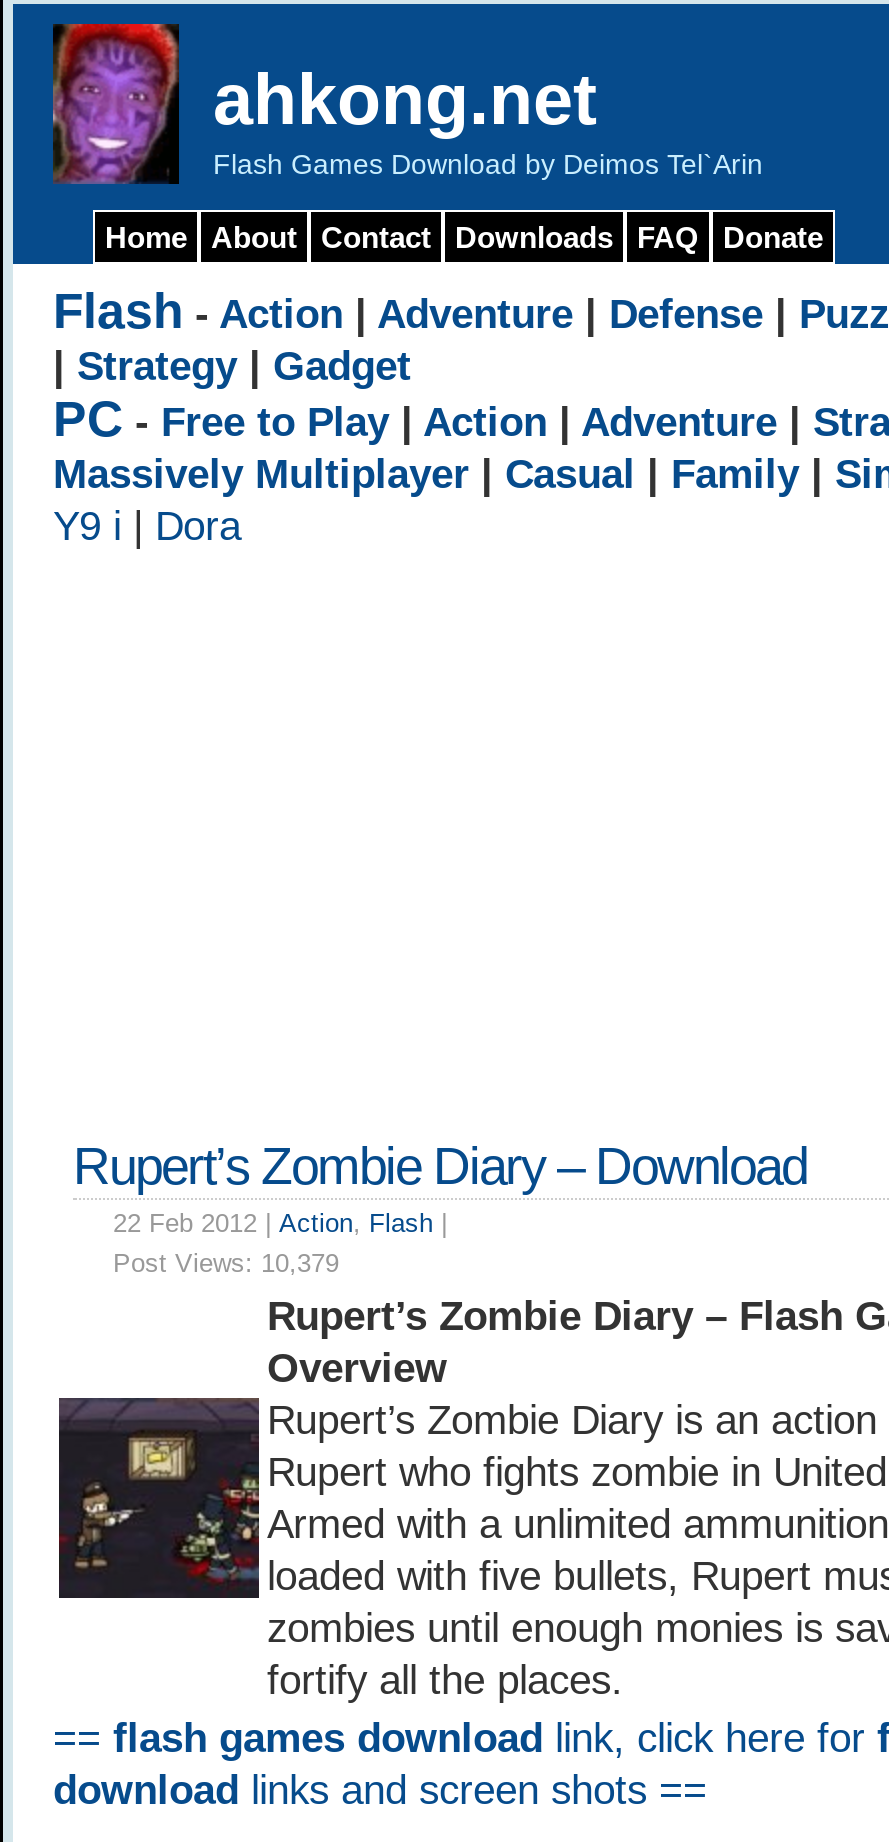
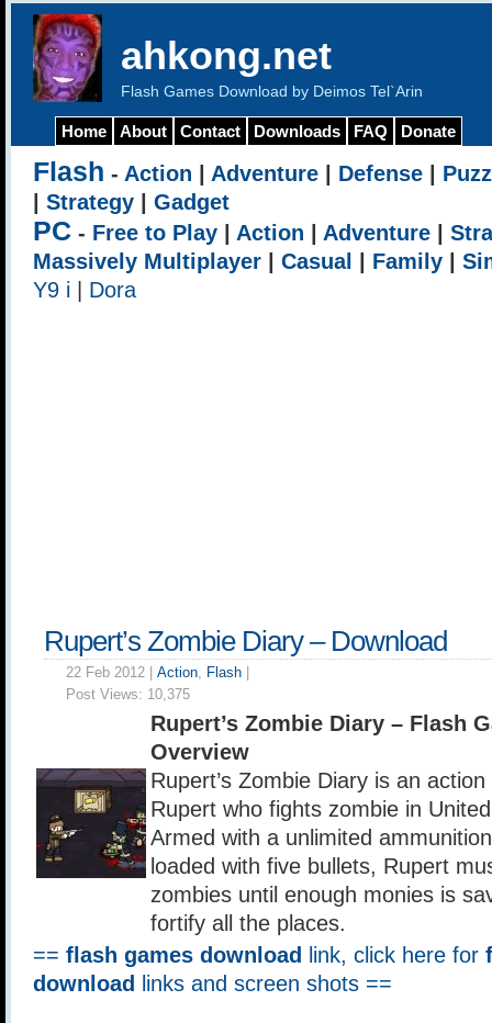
[113,1248,339,1278] Post Views: 10,379 -> [66,686,190,702] Post Views: 10,375

